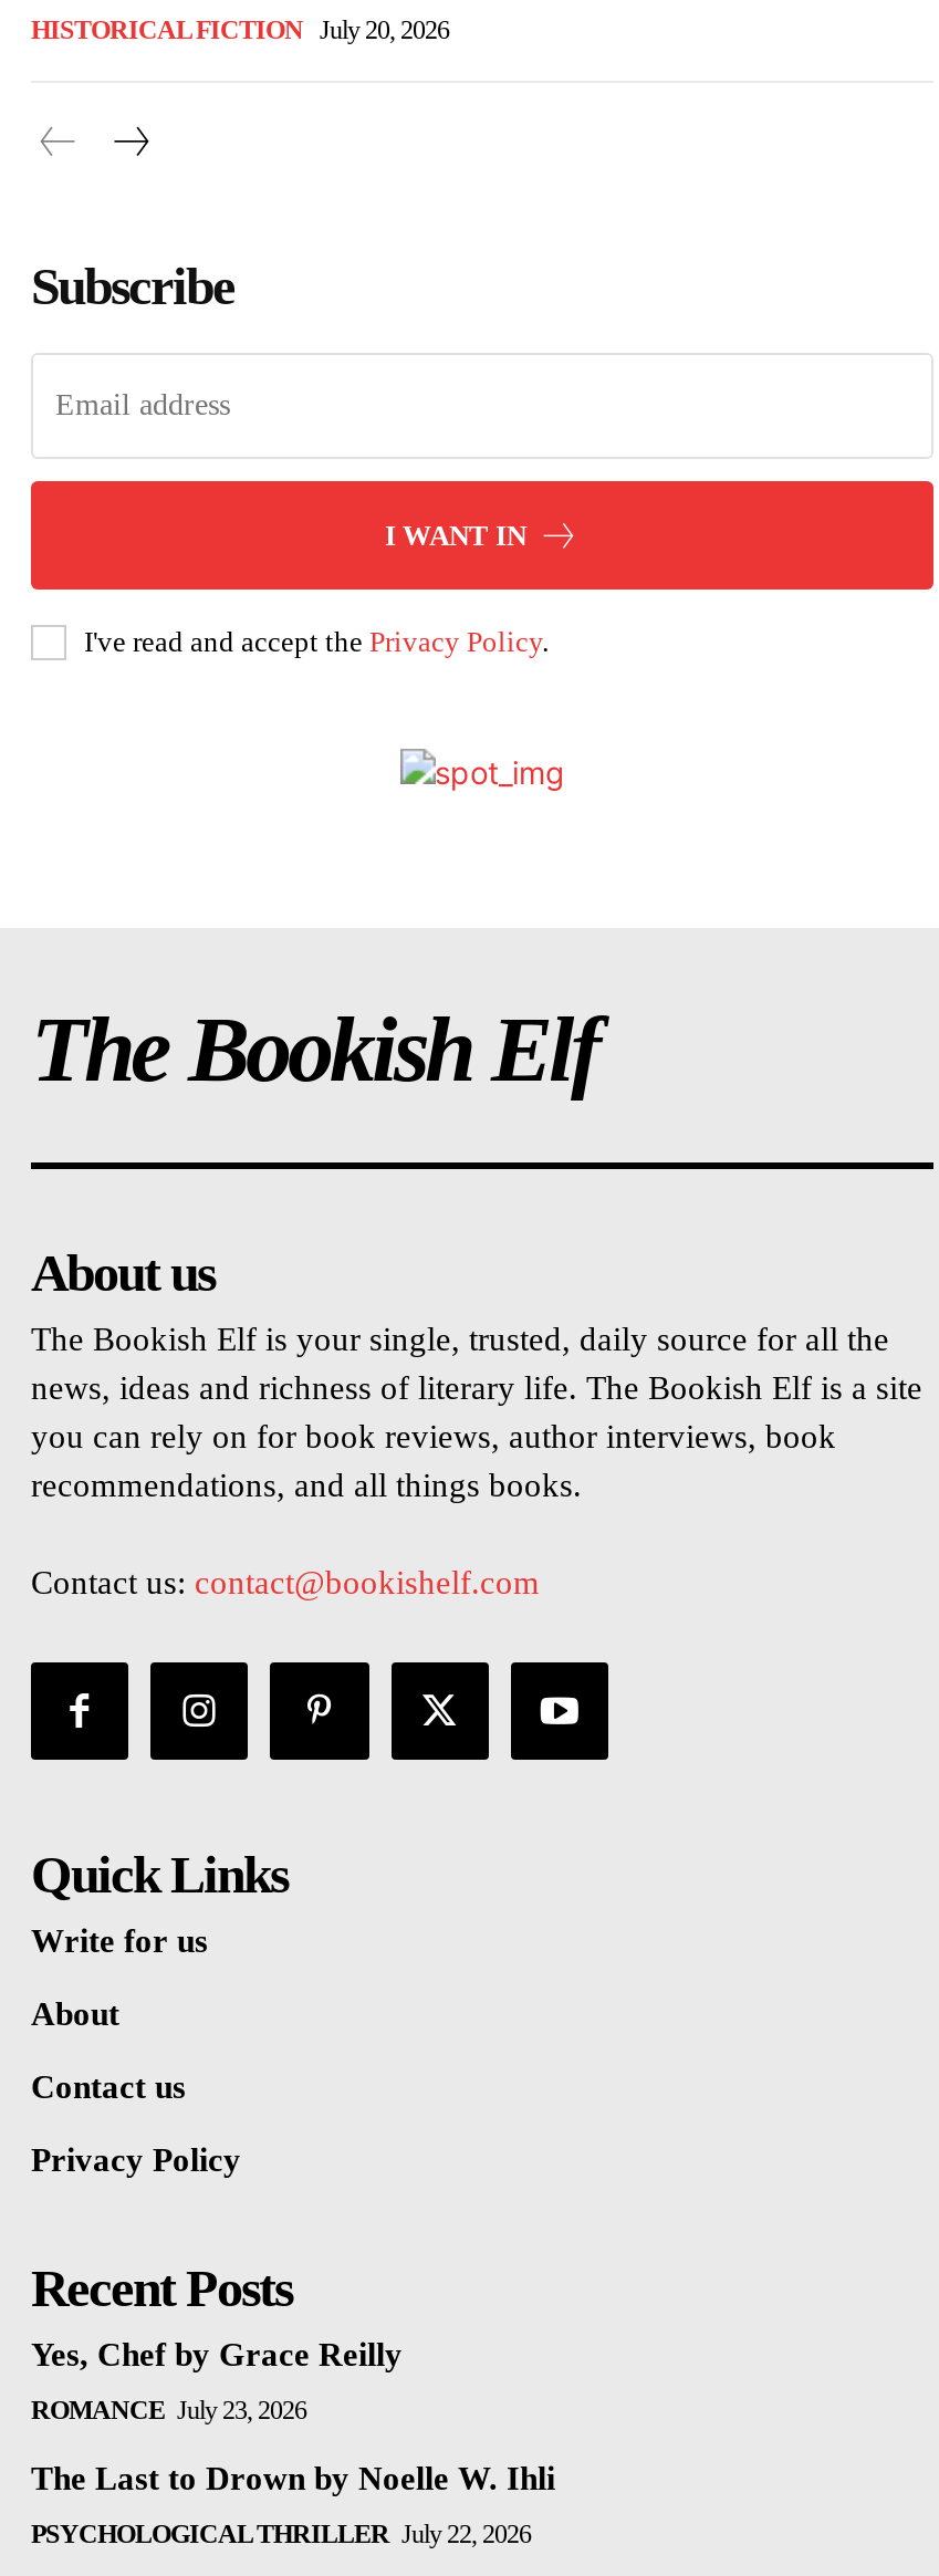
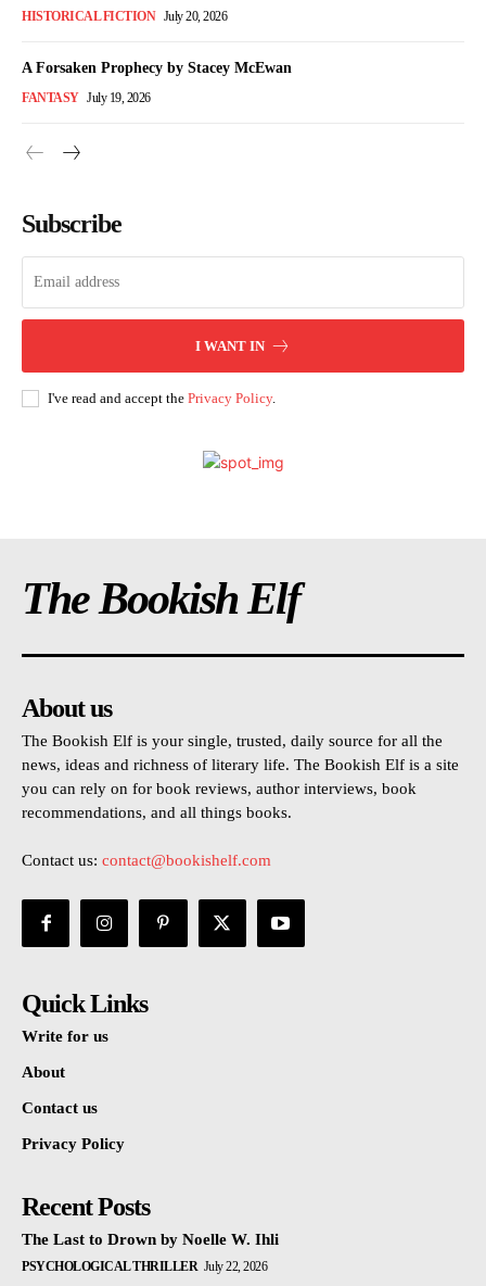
none -> [22,60,292,106] A Forsaken Prophecy by Stacey McEwan | FANTASY July 19, 2026
moved [31,258,922,2318] -> [22,210,459,1221]: Subscribe | I WANT IN | I've read and accept the Privacy Policy. | ... | Privacy Policy | Recent Posts
[31,2338,403,2426] Yes, Chef by Grace Reilly | ROMANCE July 23, 2026 -> none

